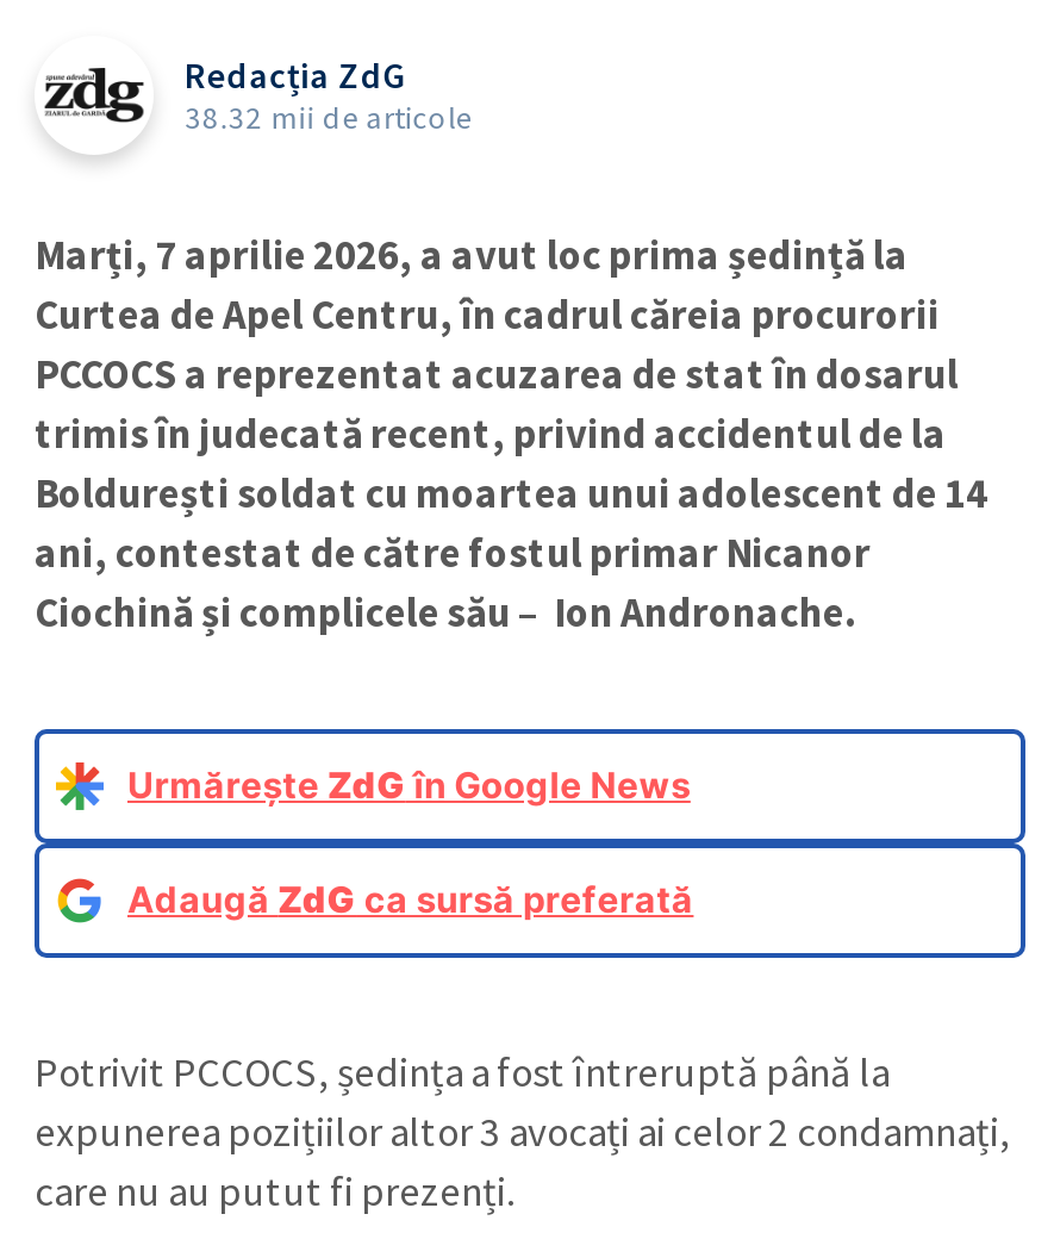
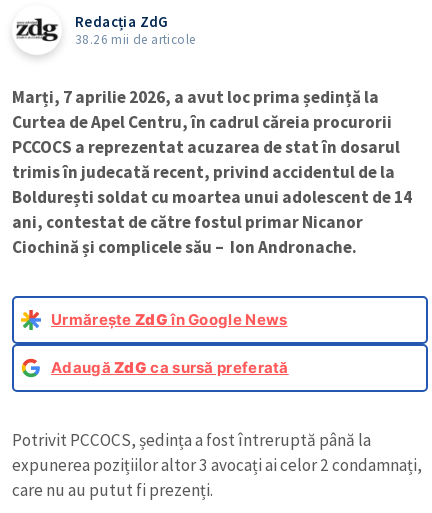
[185,97,471,137] 38.32 mii de articole -> [75,31,195,48] 38.26 mii de articole

